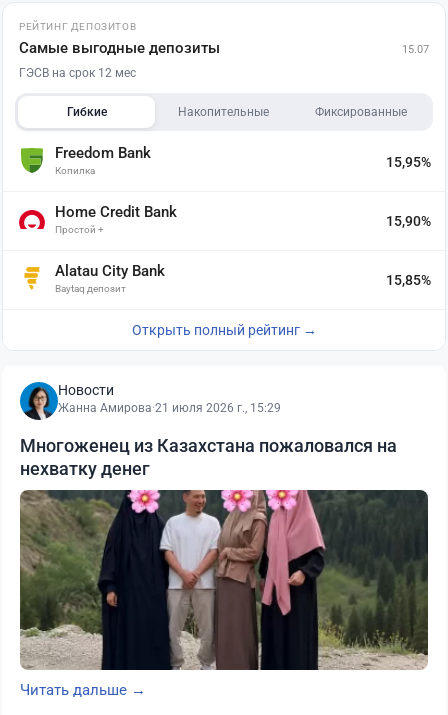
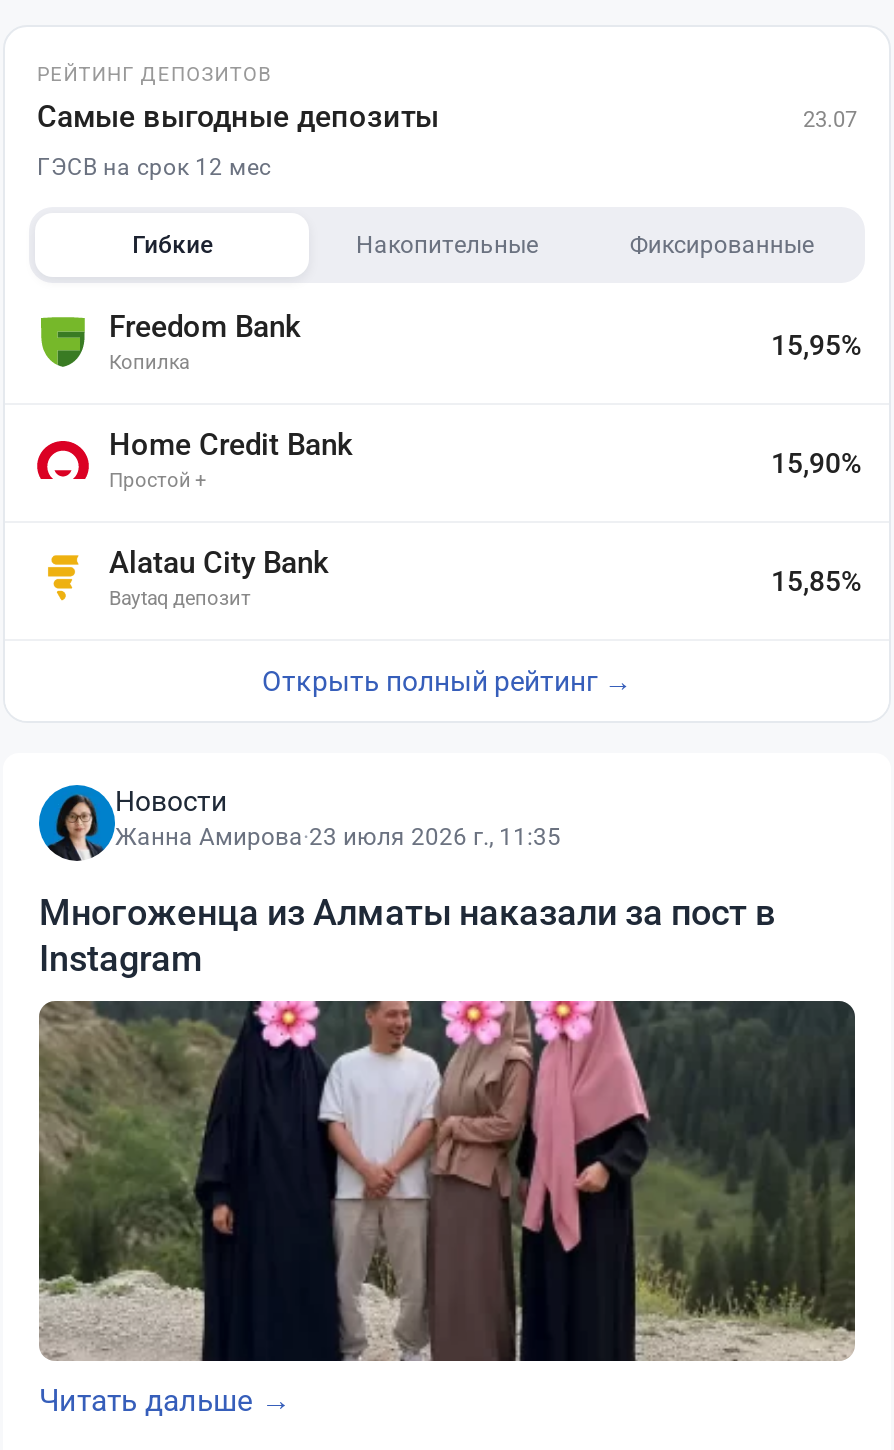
[402,43,429,56] 15.07 -> [803,107,857,133] 23.07
[58,401,281,415] Жанна Амирова·21 июля 2026 г., 15:29 -> [115,823,561,851] Жанна Амирова·23 июля 2026 г., 11:35
[20,435,397,479] Многоженец из Казахстана пожаловался на | нехватку денег -> [39,891,775,979] Многоженца из Алматы наказали за пост в | Instagram

